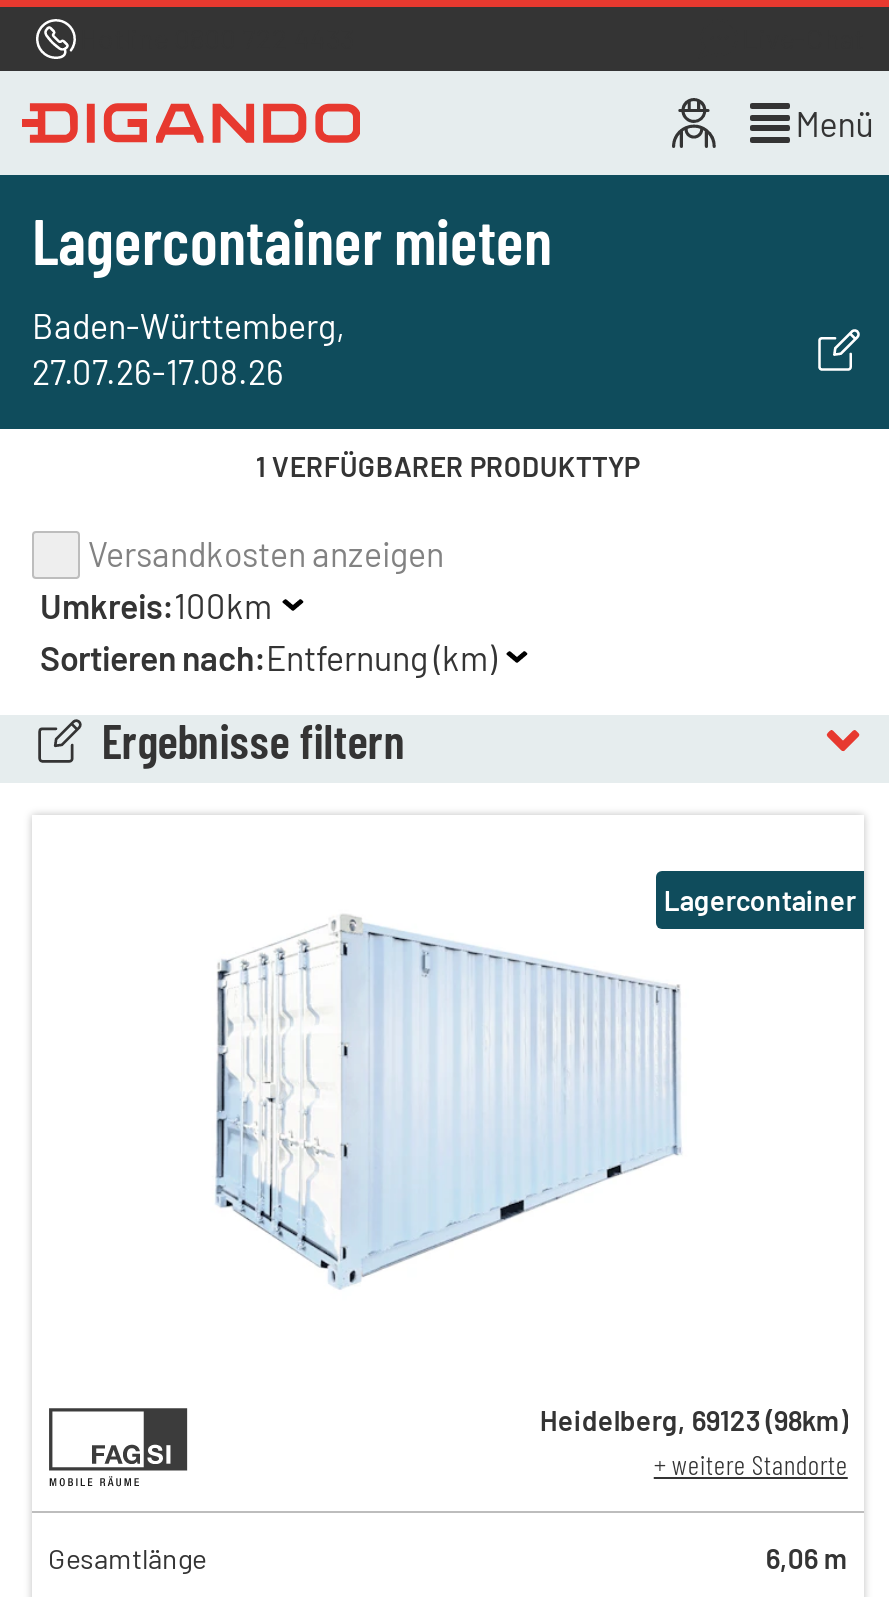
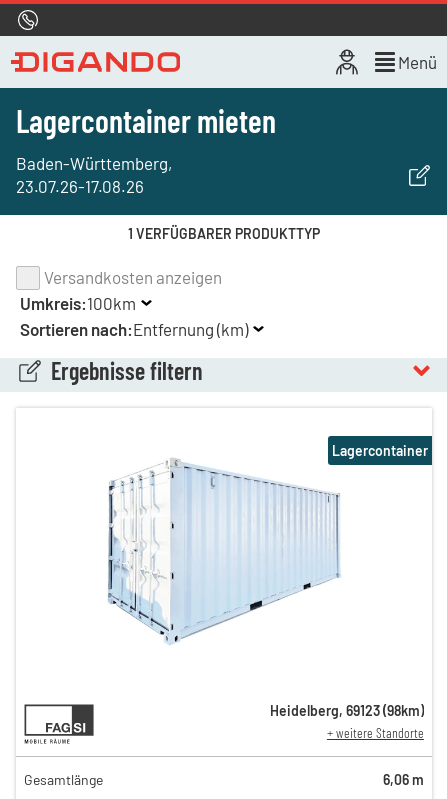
[32,351,284,391] 27.07.26-17.08.26 -> [16,176,144,196] 23.07.26-17.08.26

